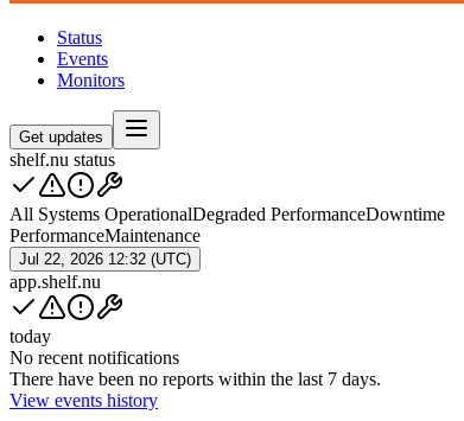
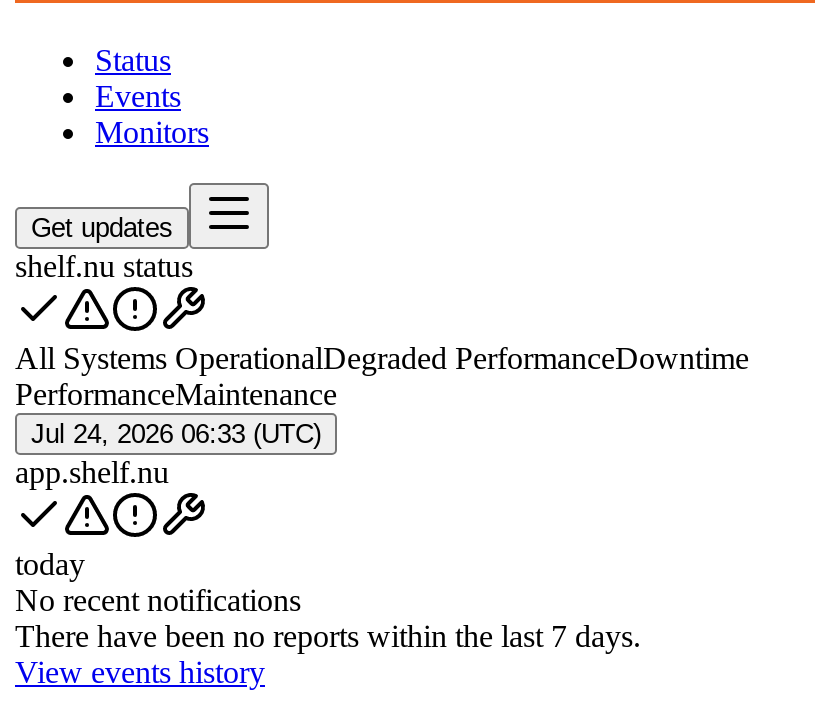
[19,250,191,268] Jul 22, 2026 12:32 (UTC) -> [31,419,321,449] Jul 24, 2026 06:33 (UTC)

